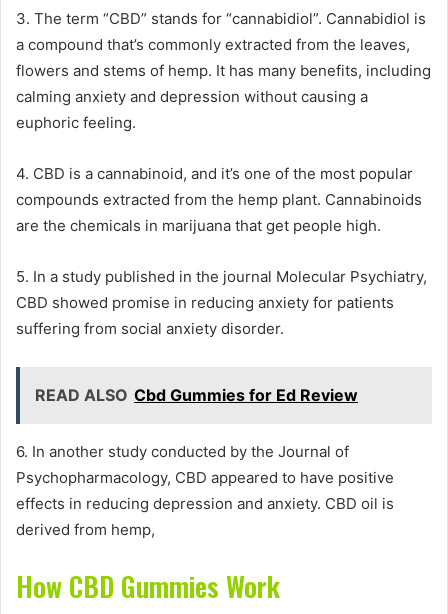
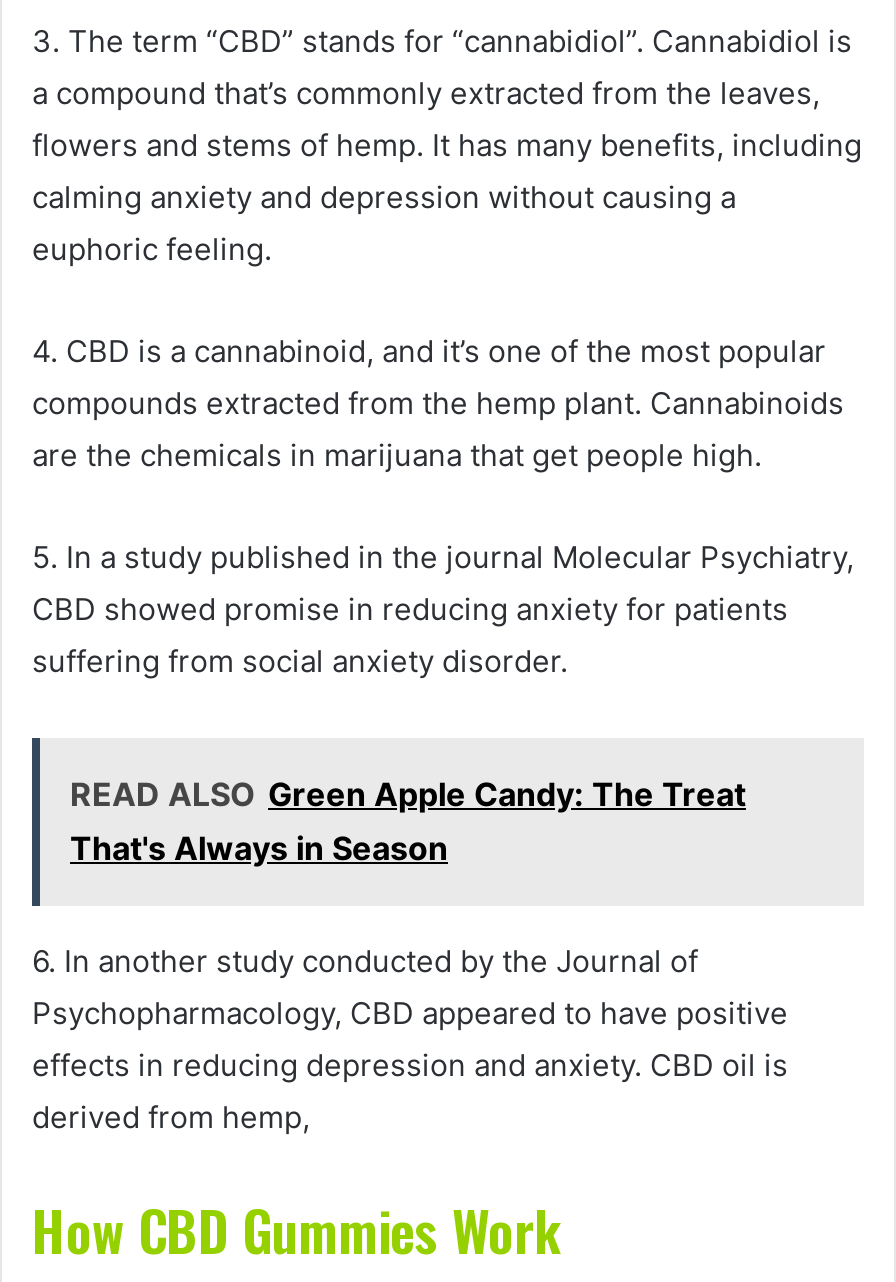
[35,385,358,405] READ ALSO Cbd Gummies for Ed Review -> [70,774,746,868] READ ALSO Green Apple Candy: The Treat | That's Always in Season

